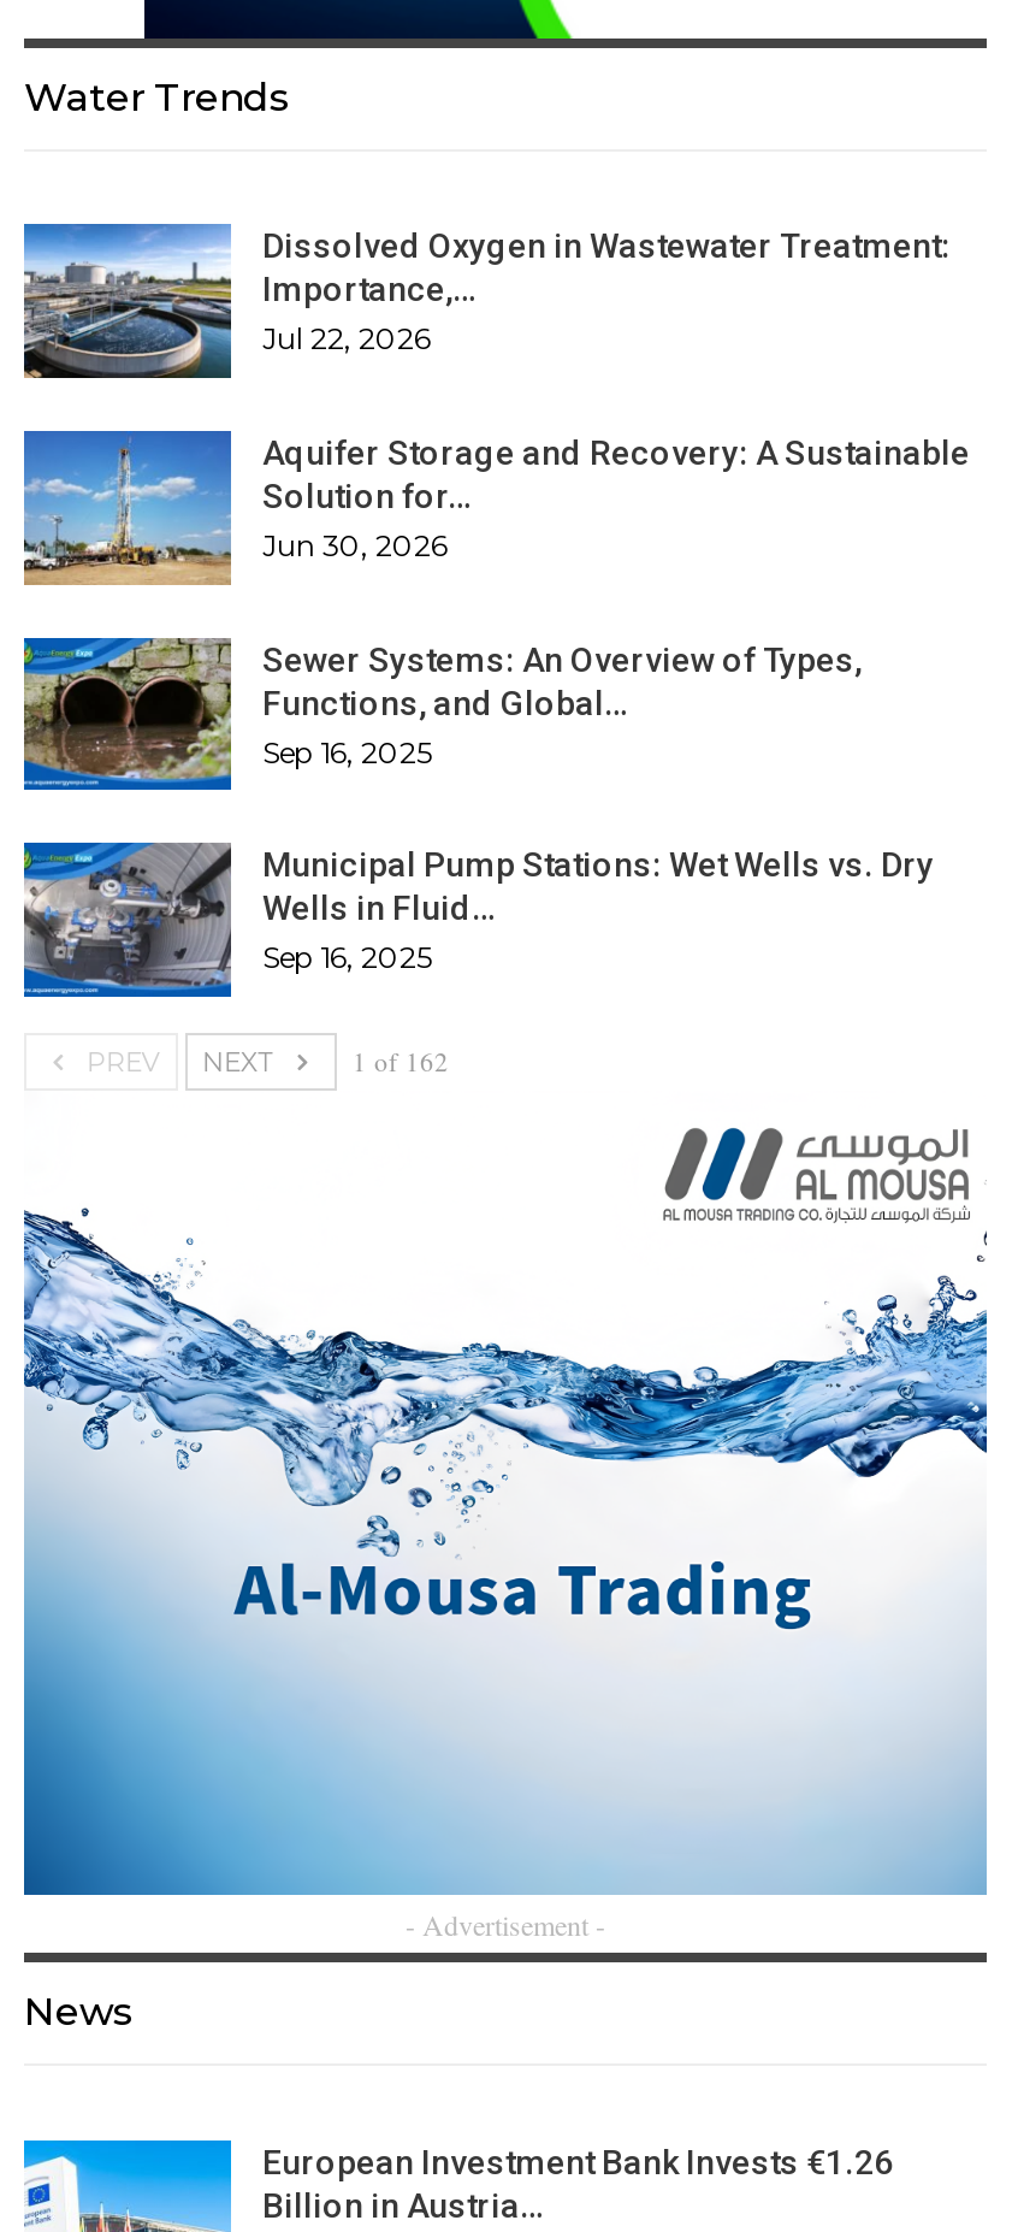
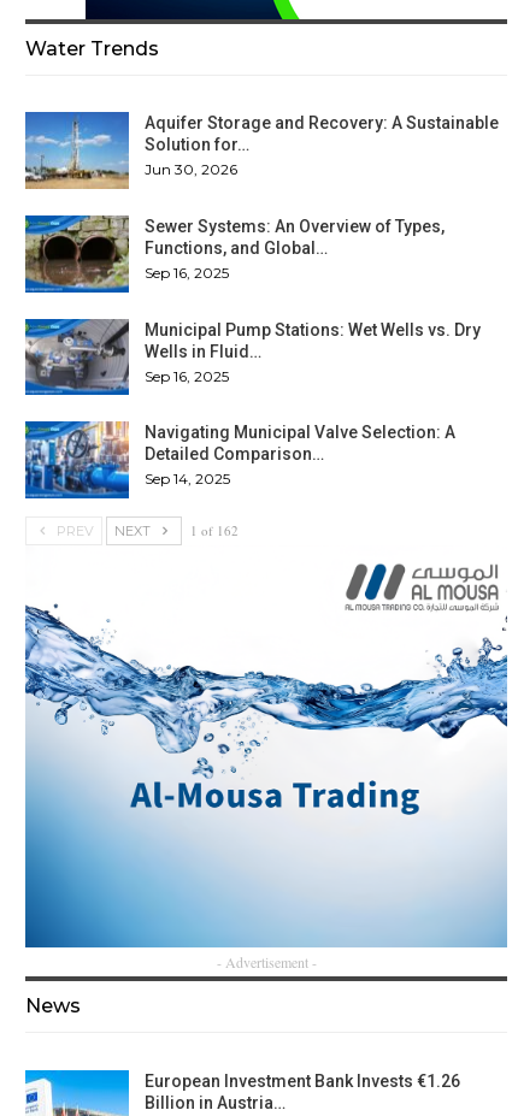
[22,224,951,380] [image] | Dissolved Oxygen in Wastewater Treatment: | Importance,… | Jul 22, 2026 -> none
moved [19,433,970,976] -> [23,114,499,385]: [image] | Aquifer Storage and Recovery: A Sustainable | Solution for… | ... | Wells in Fluid… | Sep 16, 2025
none -> [24,421,455,494] [image] | Navigating Municipal Valve Selection: A | Detailed Comparison… | Sep 14, 2025

